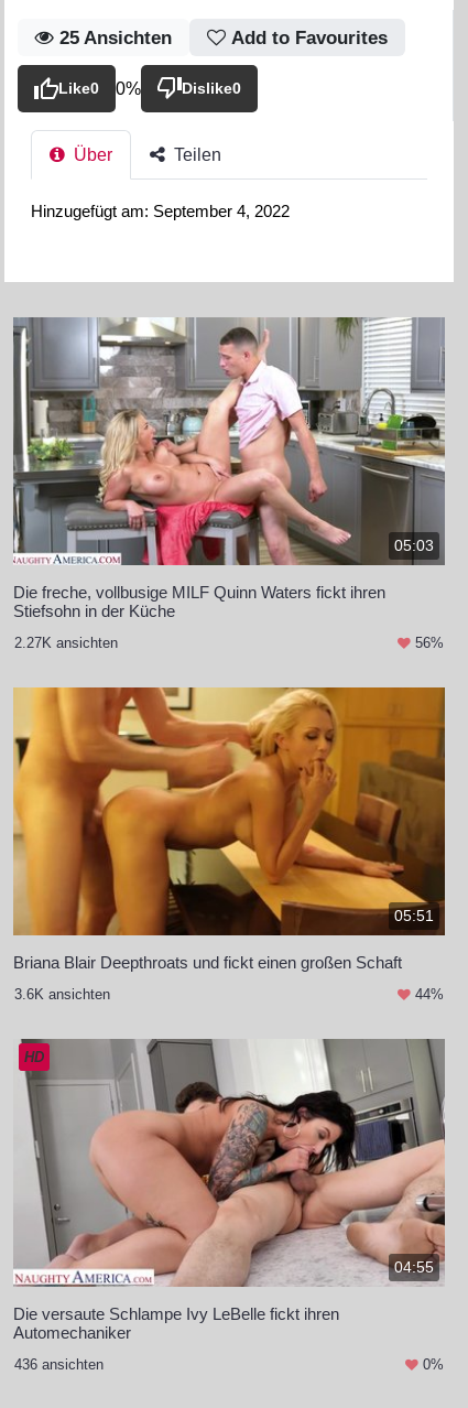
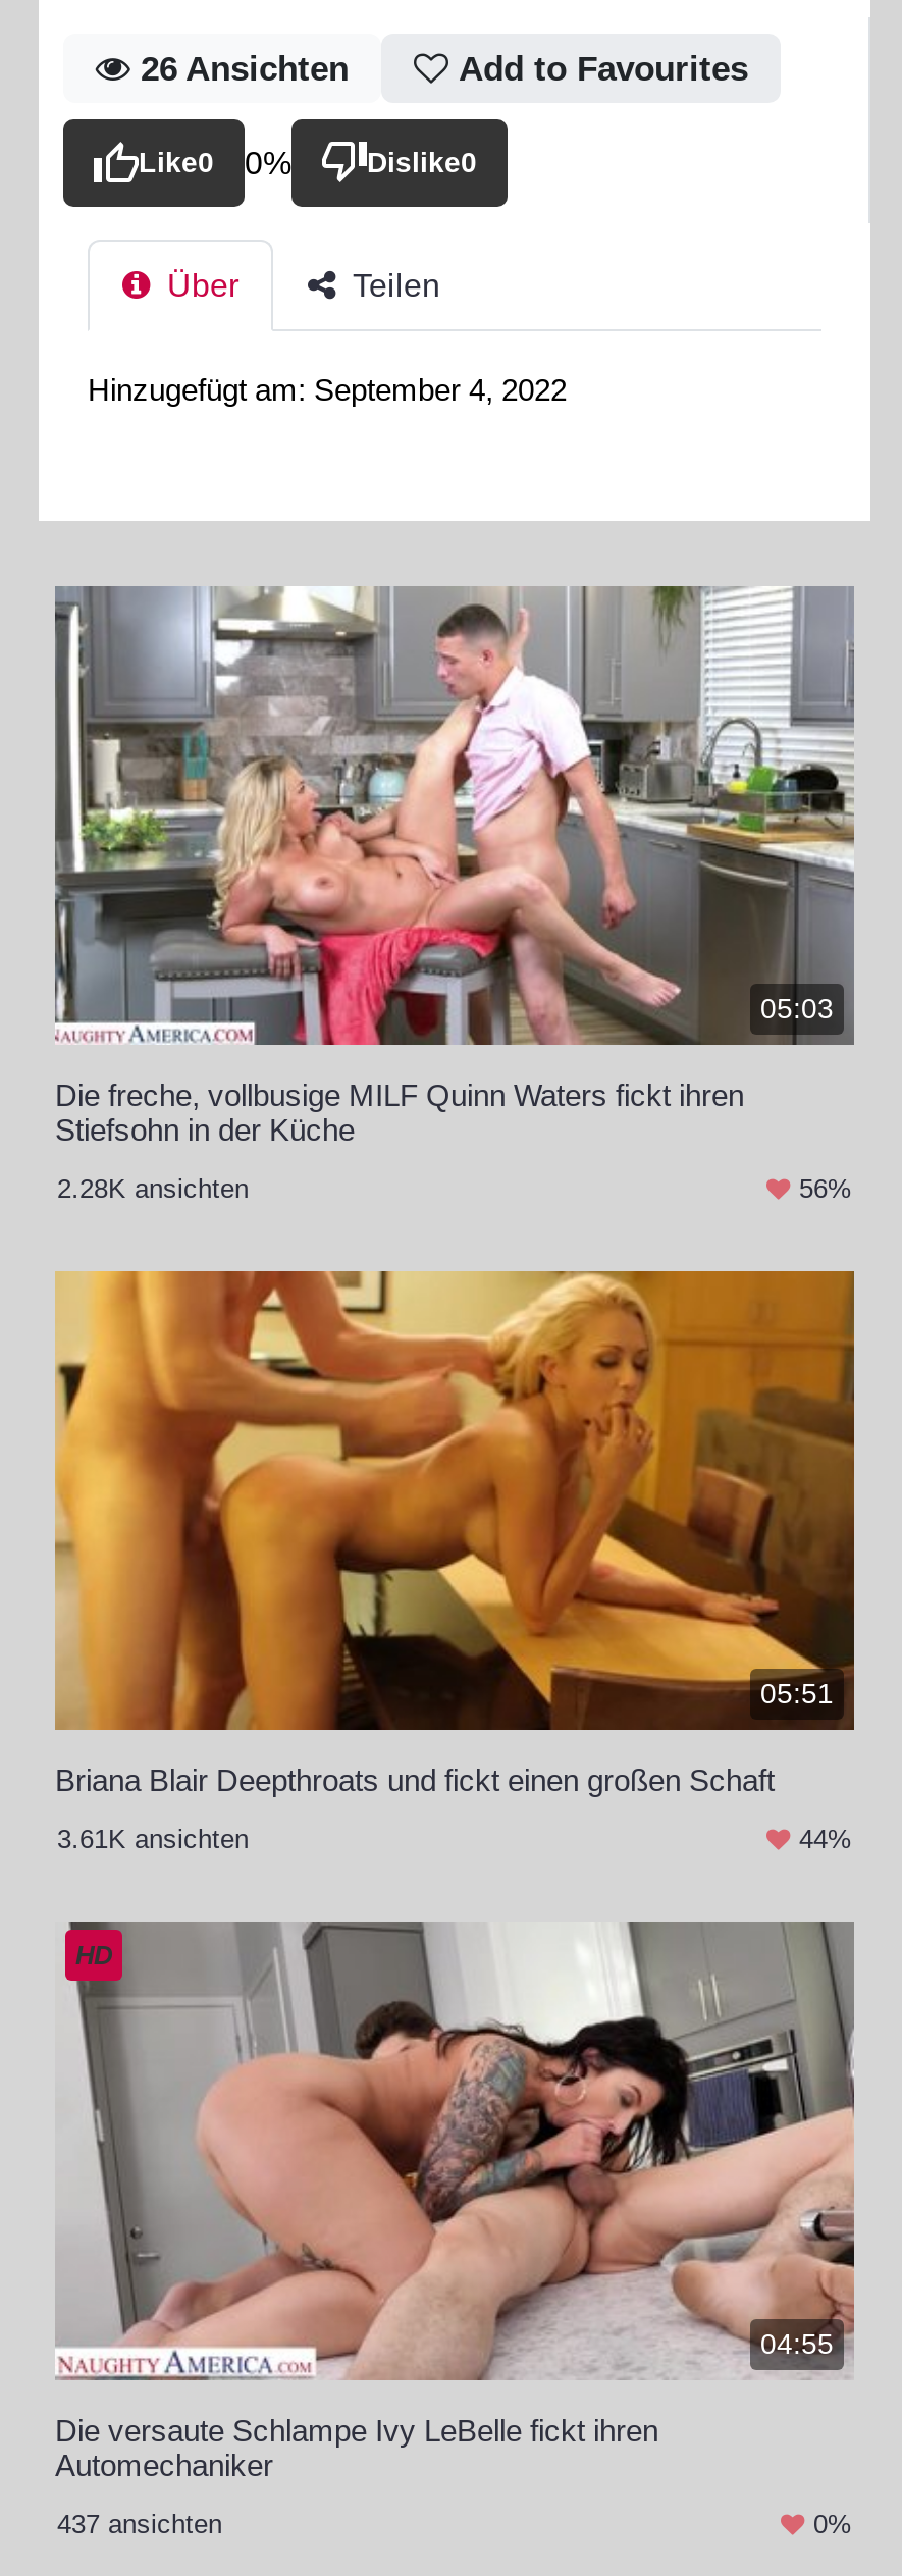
[54,27,172,48] 25 Ansichten -> [130,49,349,88] 26 Ansichten
[14,634,118,651] 2.27K ansichten -> [57,1172,249,1203] 2.28K ansichten
[14,986,110,1002] 3.6K ansichten -> [57,1823,249,1854] 3.61K ansichten
[14,1357,104,1373] 436 ansichten -> [57,2509,222,2540] 437 ansichten

